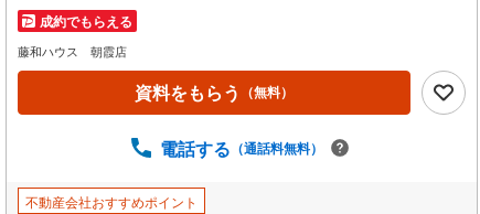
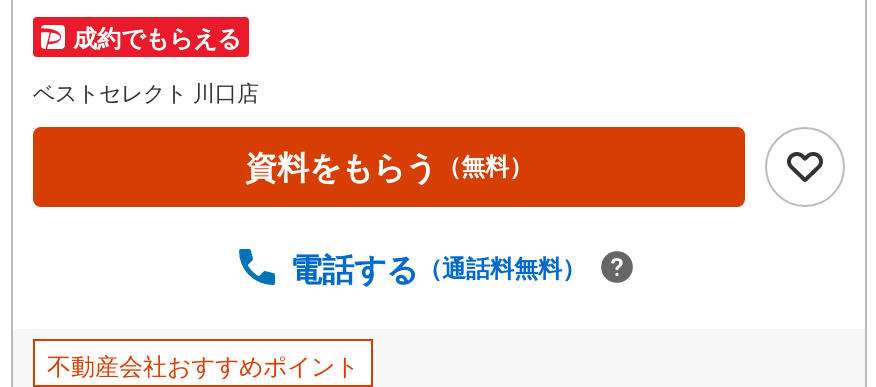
[18,42,127,59] 藤和ハウス 朝霞店 -> [33,75,259,107] ベストセレクト 川口店

